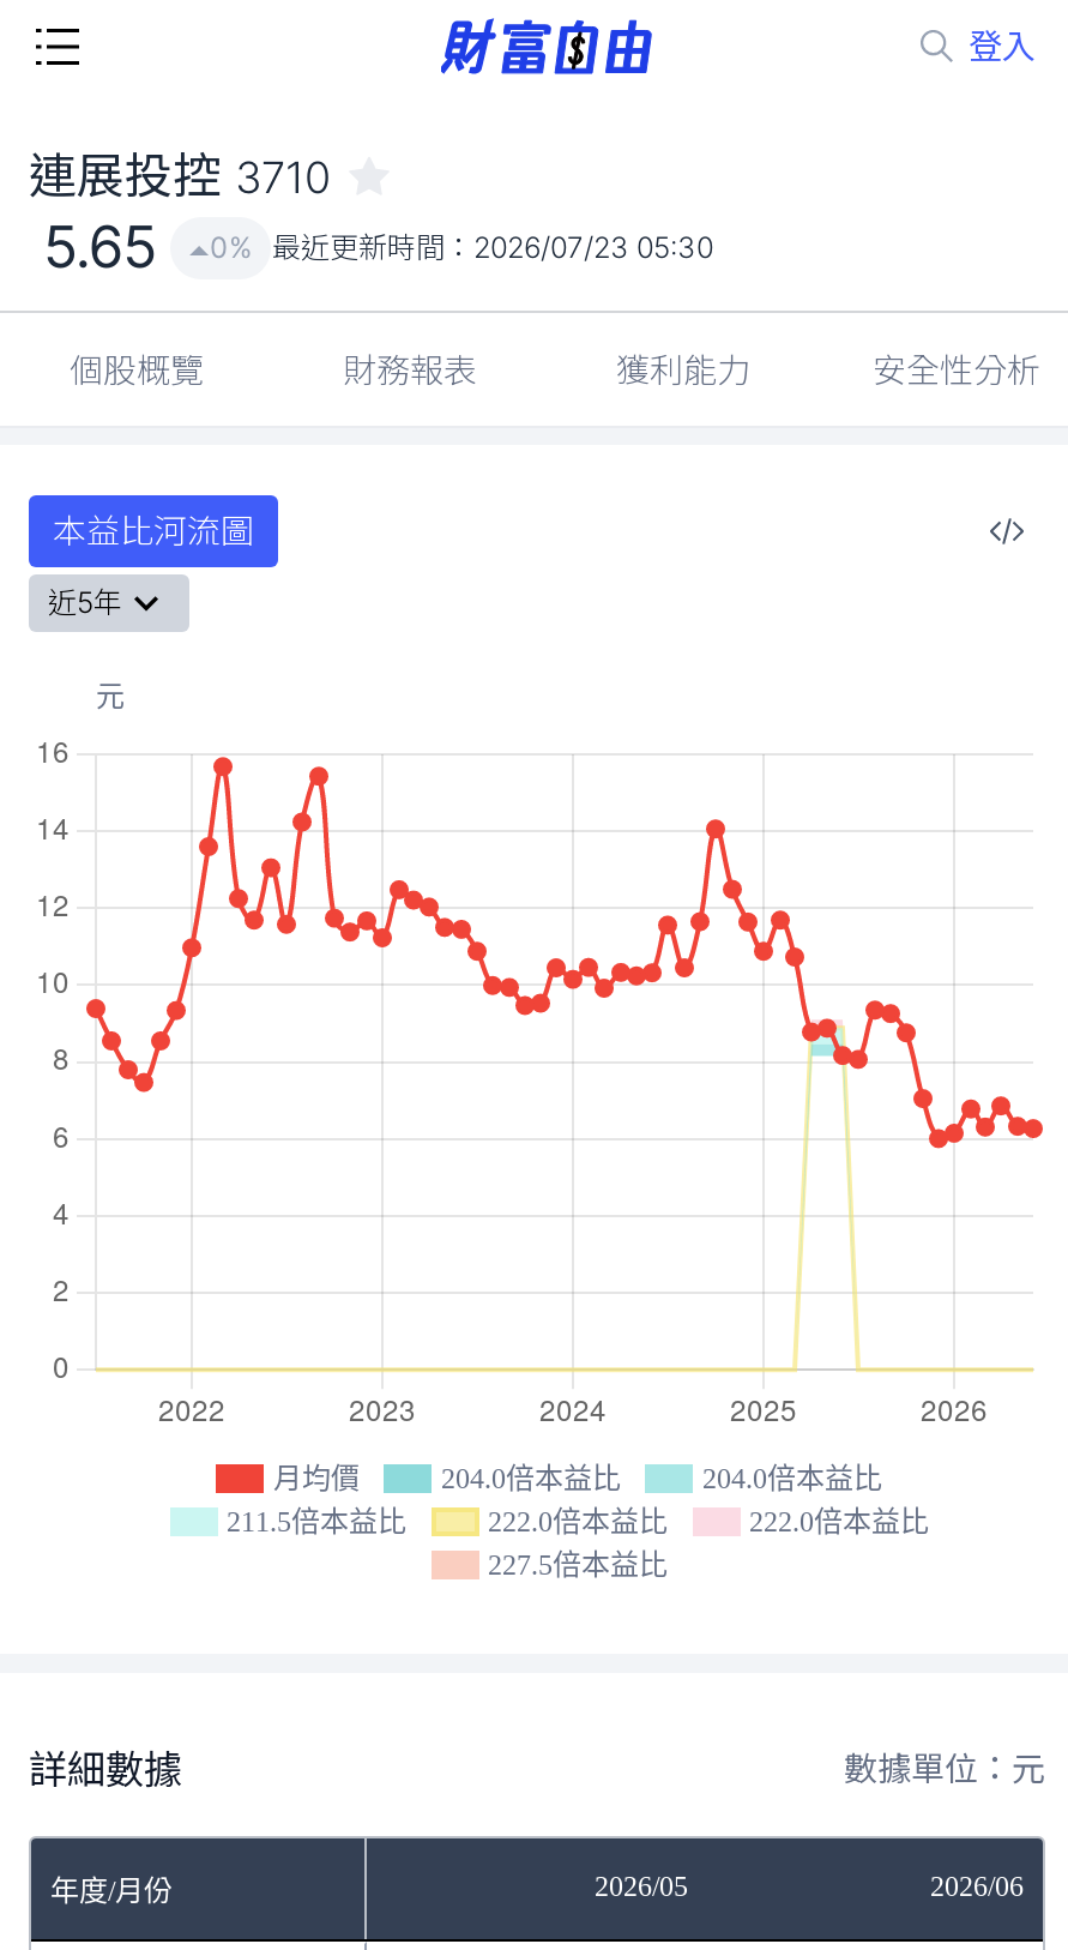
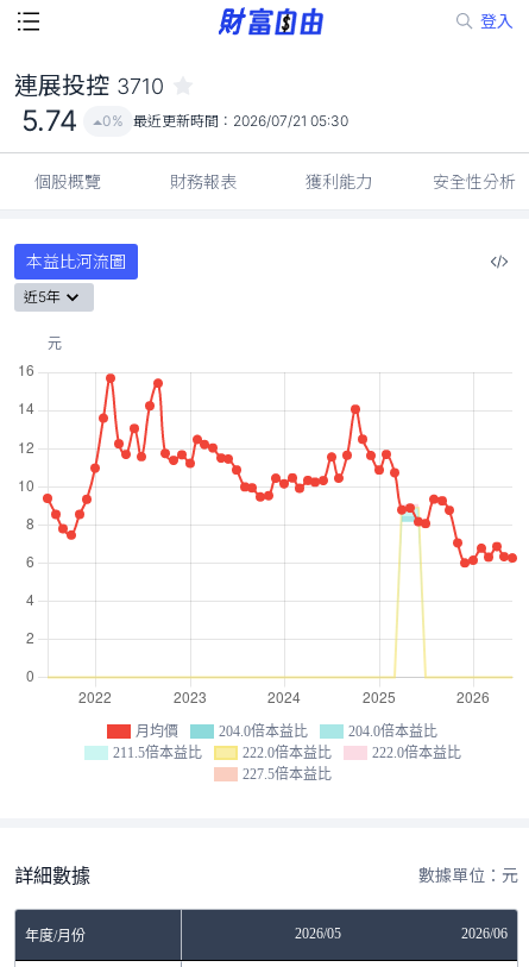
[43,212,157,282] 5.65 -> [21,103,77,138] 5.74
[210,229,713,265] 0% 最近更新時間：2026/07/23 05:30 -> [103,112,349,130] 0% 最近更新時間：2026/07/21 05:30

